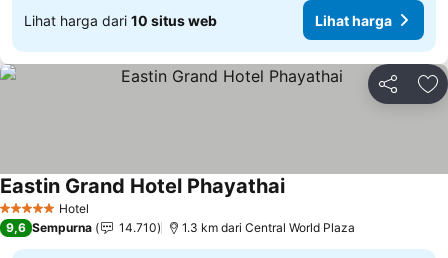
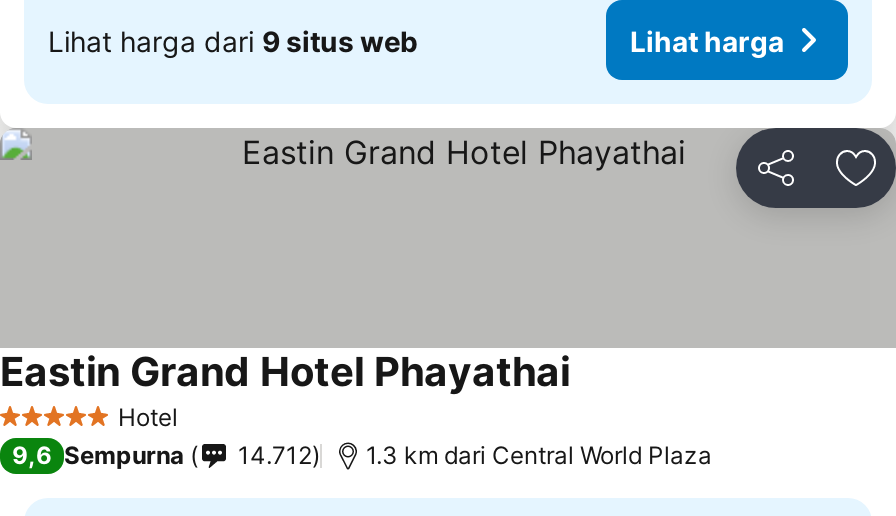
[24,11,217,28] Lihat harga dari 10 situs web -> [48,23,418,57] Lihat harga dari 9 situs web
[119,220,157,235] 14.710 -> [238,440,312,470] 14.712

